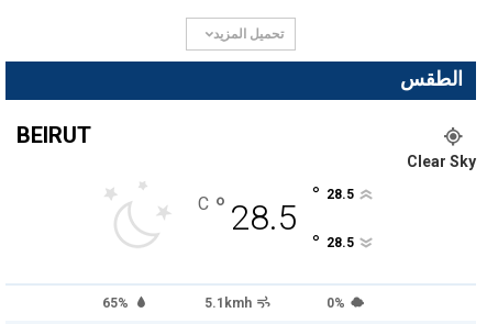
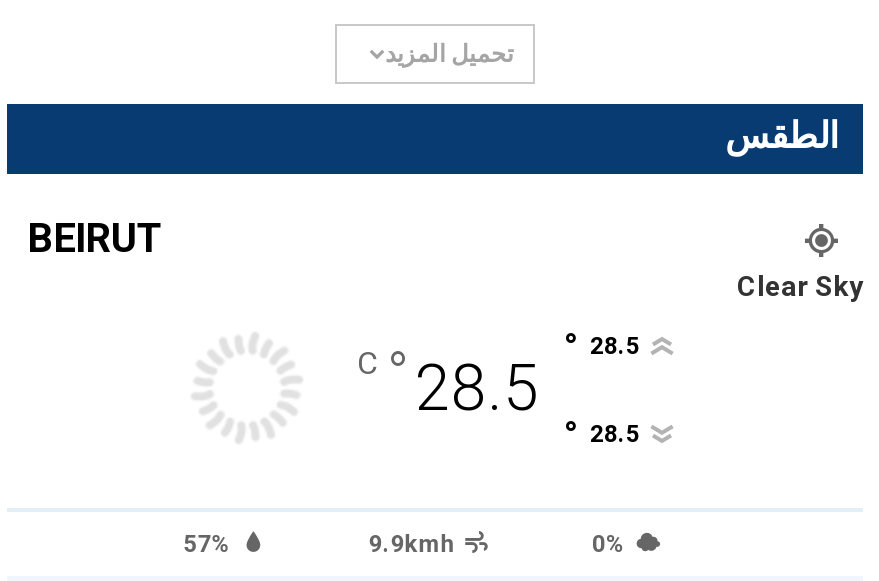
[102,295,252,311] 65% | 5.1kmh -> [183,530,455,558] 57% | 9.9kmh

